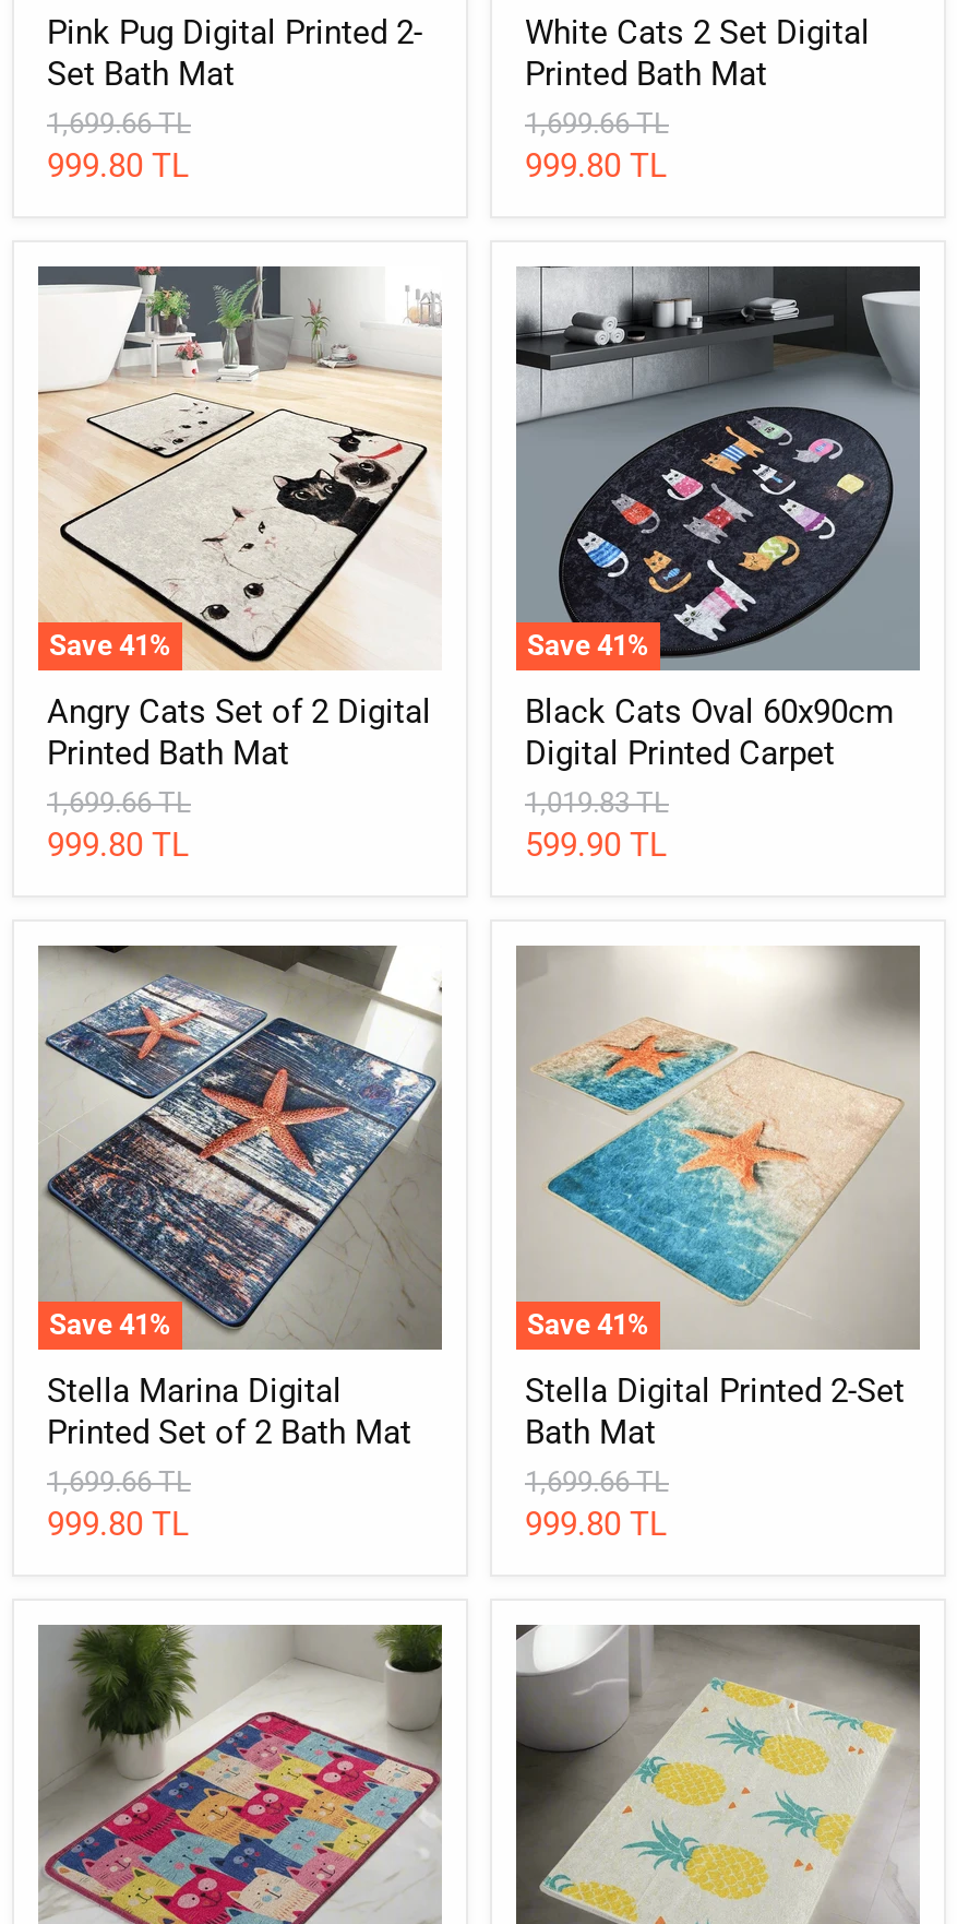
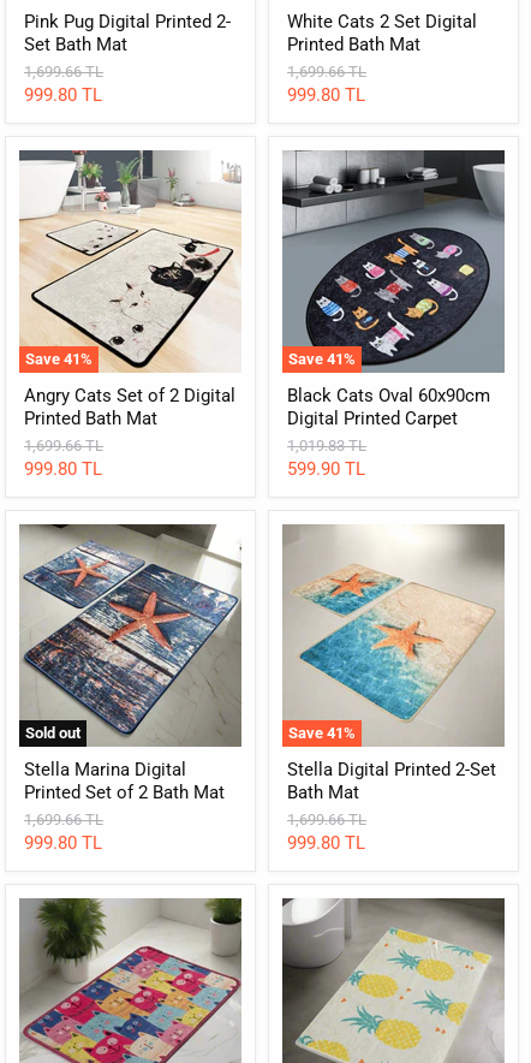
[49,1308,171,1341] Save 41% -> [25,724,80,742] Sold out

